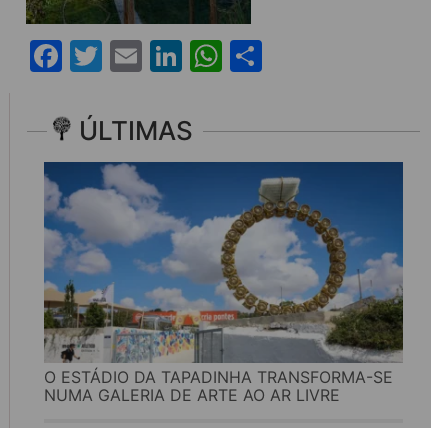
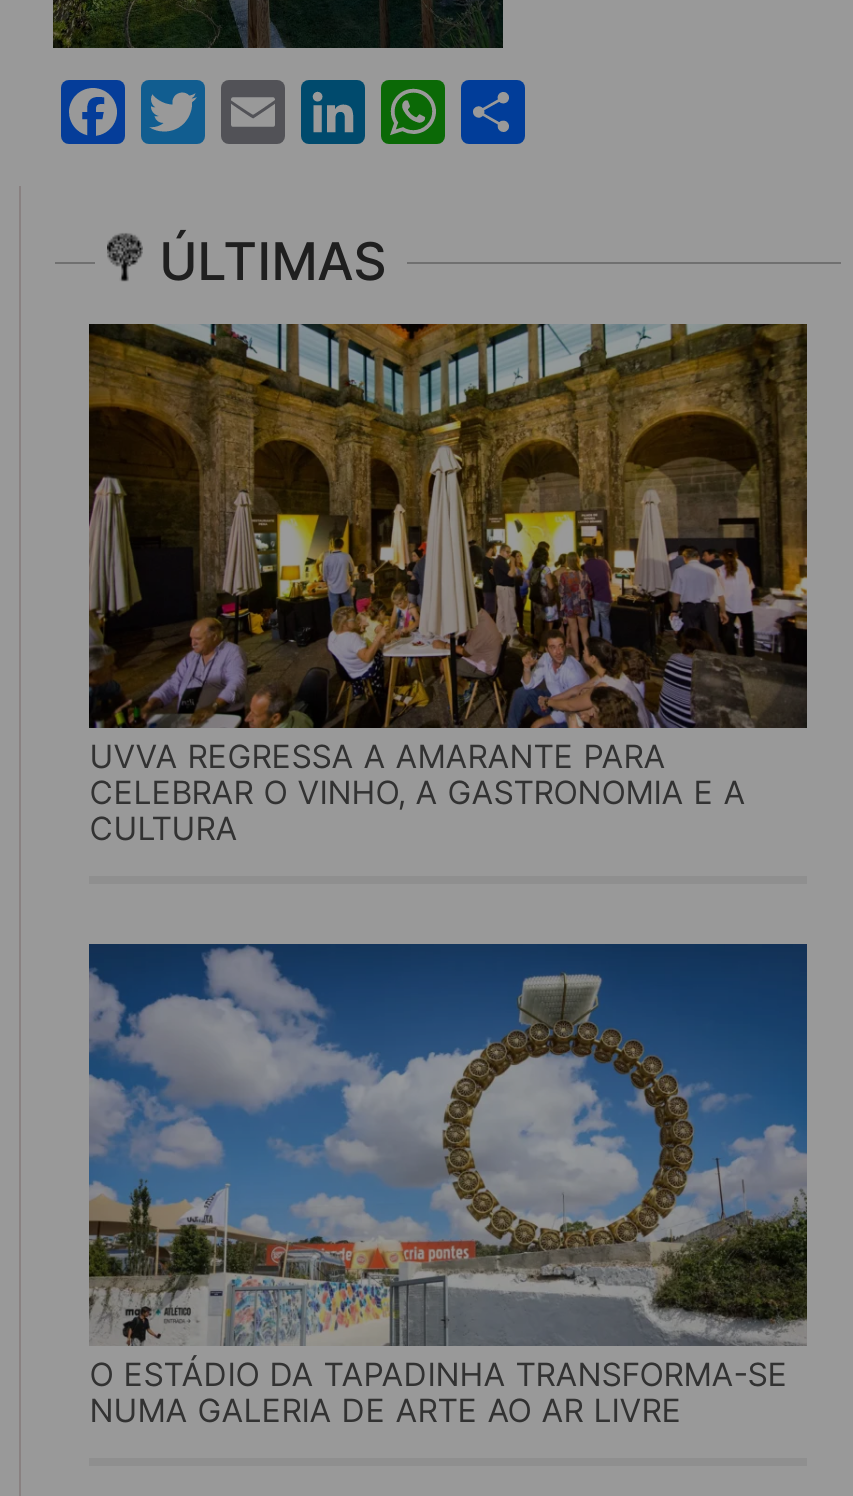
none -> [87,322,809,847] [image] | UVVA REGRESSA A AMARANTE PARA | CELEBRAR O VINHO, A GASTRONOMIA E A | CULTURA

